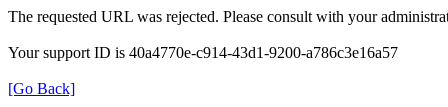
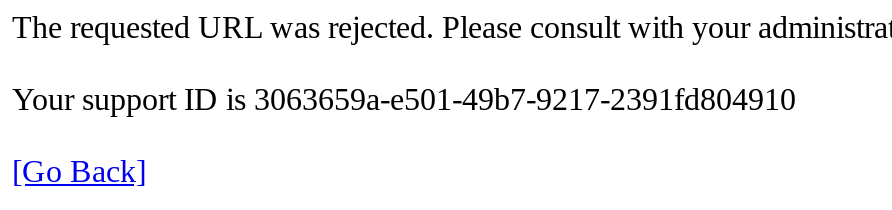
[8,44,398,61] Your support ID is 40a4770e-c914-43d1-9200-a786c3e16a57 -> [12,82,796,116] Your support ID is 3063659a-e501-49b7-9217-2391fd804910

